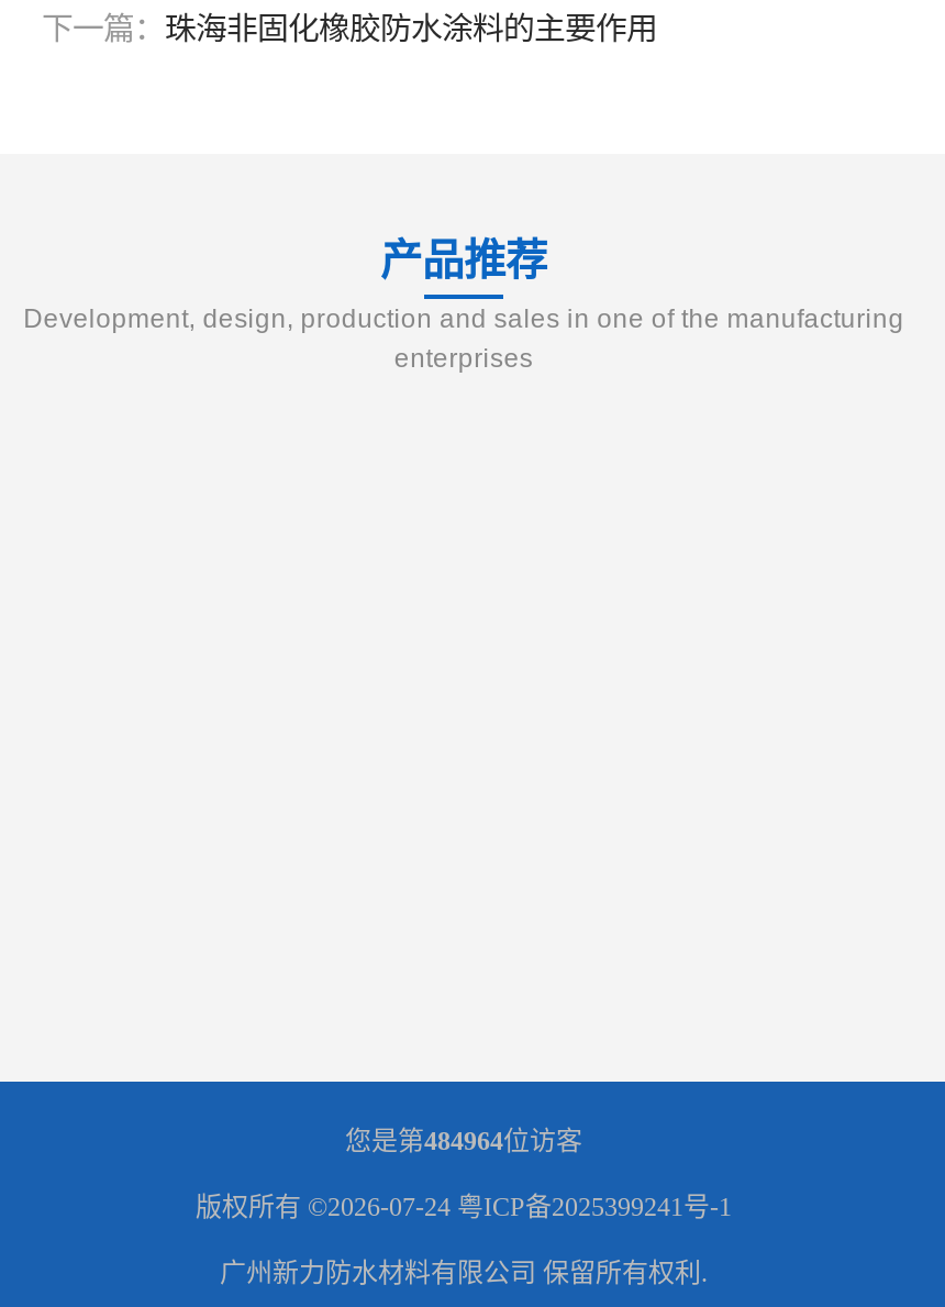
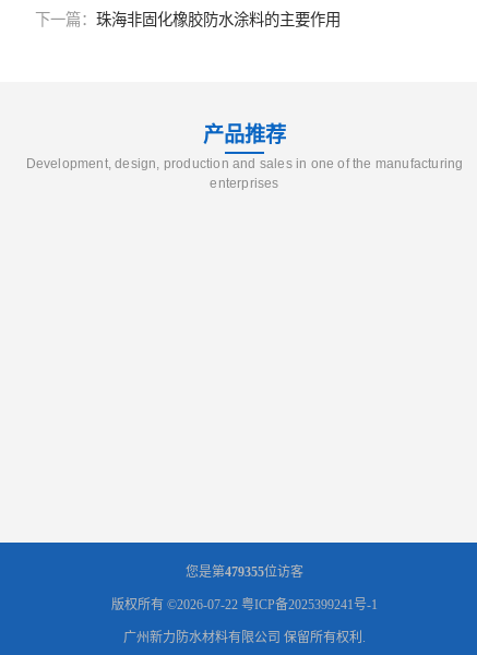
[345,1126,582,1156] 您是第484964位访客 -> [186,564,303,580] 您是第479355位访客
[196,1192,732,1222] 版权所有 ©2026-07-24粤ICP备2025399241号-1 -> [111,597,378,612] 版权所有 ©2026-07-22粤ICP备2025399241号-1

